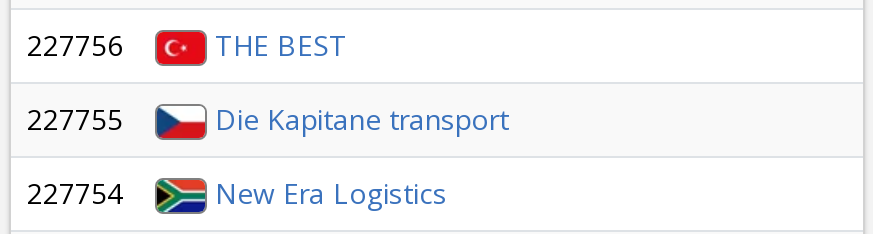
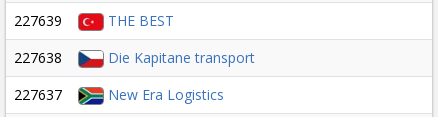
[27,26,123,64] 227756 -> [14,11,62,30] 227639
[27,100,123,138] 227755 -> [14,48,62,67] 227638
[27,174,123,212] 227754 -> [14,85,62,104] 227637

